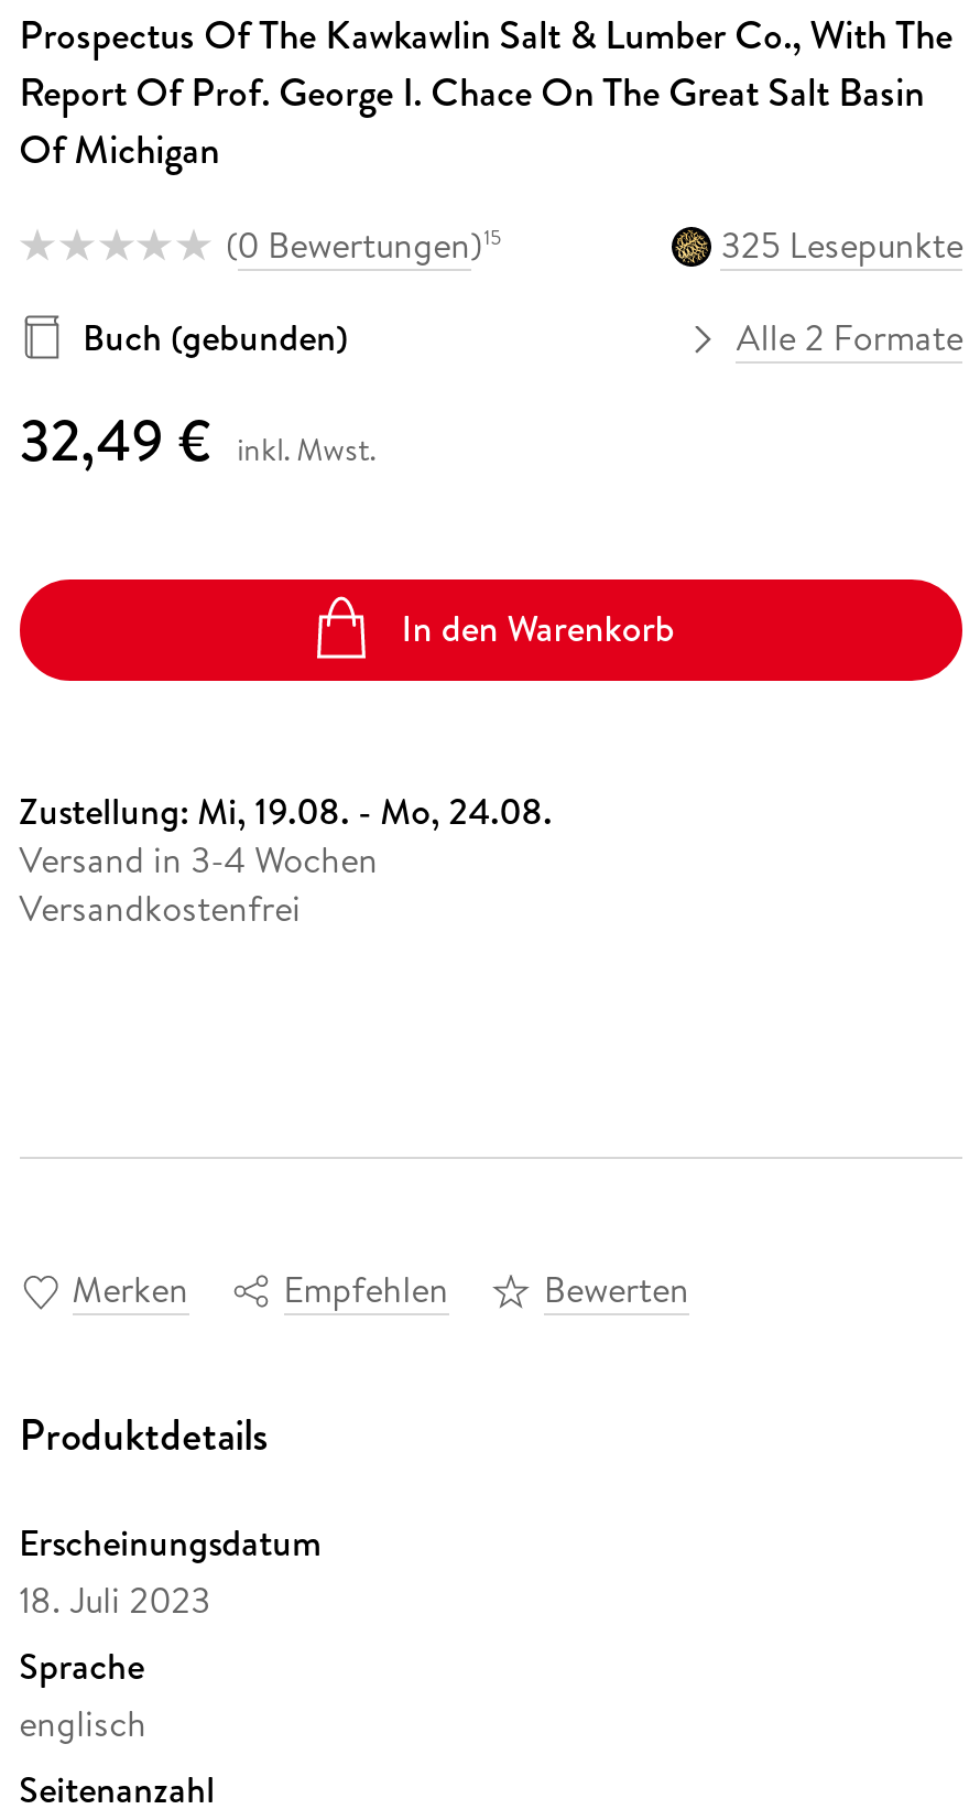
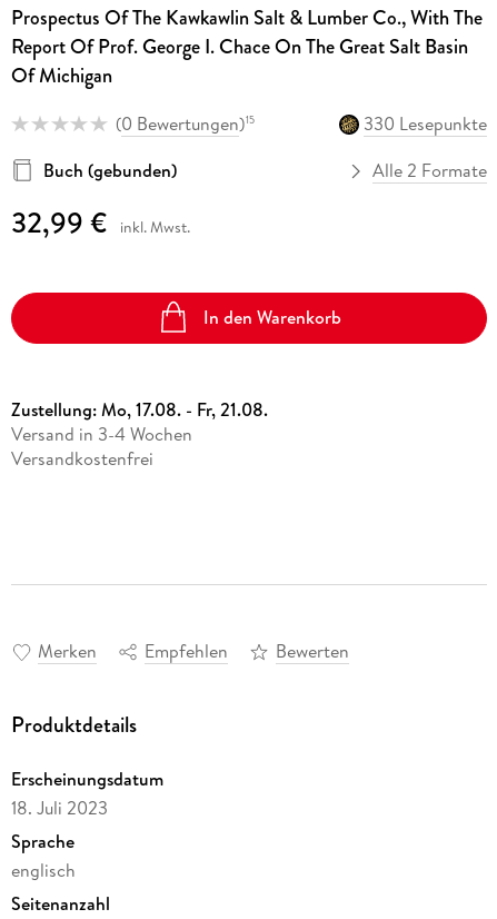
[721,221,963,269] 325 Lesepunkte -> [364,111,487,136] 330 Lesepunkte
[19,400,376,477] 32,49 € inkl. Mwst. -> [11,202,190,241] 32,99 € inkl. Mwst.
[19,786,552,835] Zustellung: Mi, 19.08. - Mo, 24.08. -> [11,397,268,421] Zustellung: Mo, 17.08. - Fr, 21.08.

